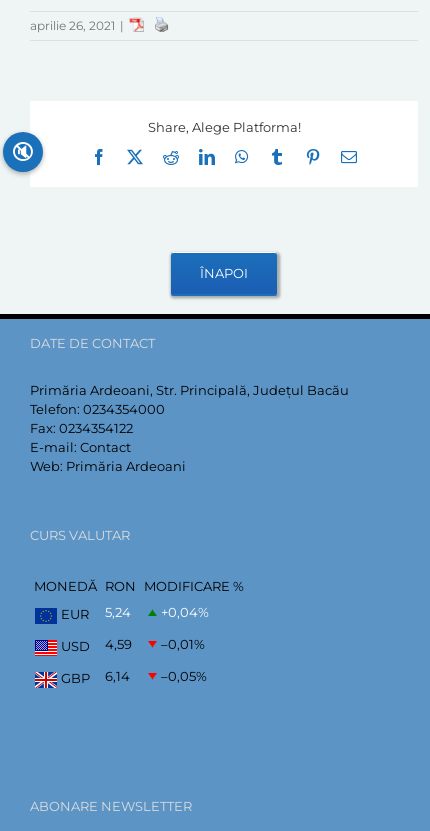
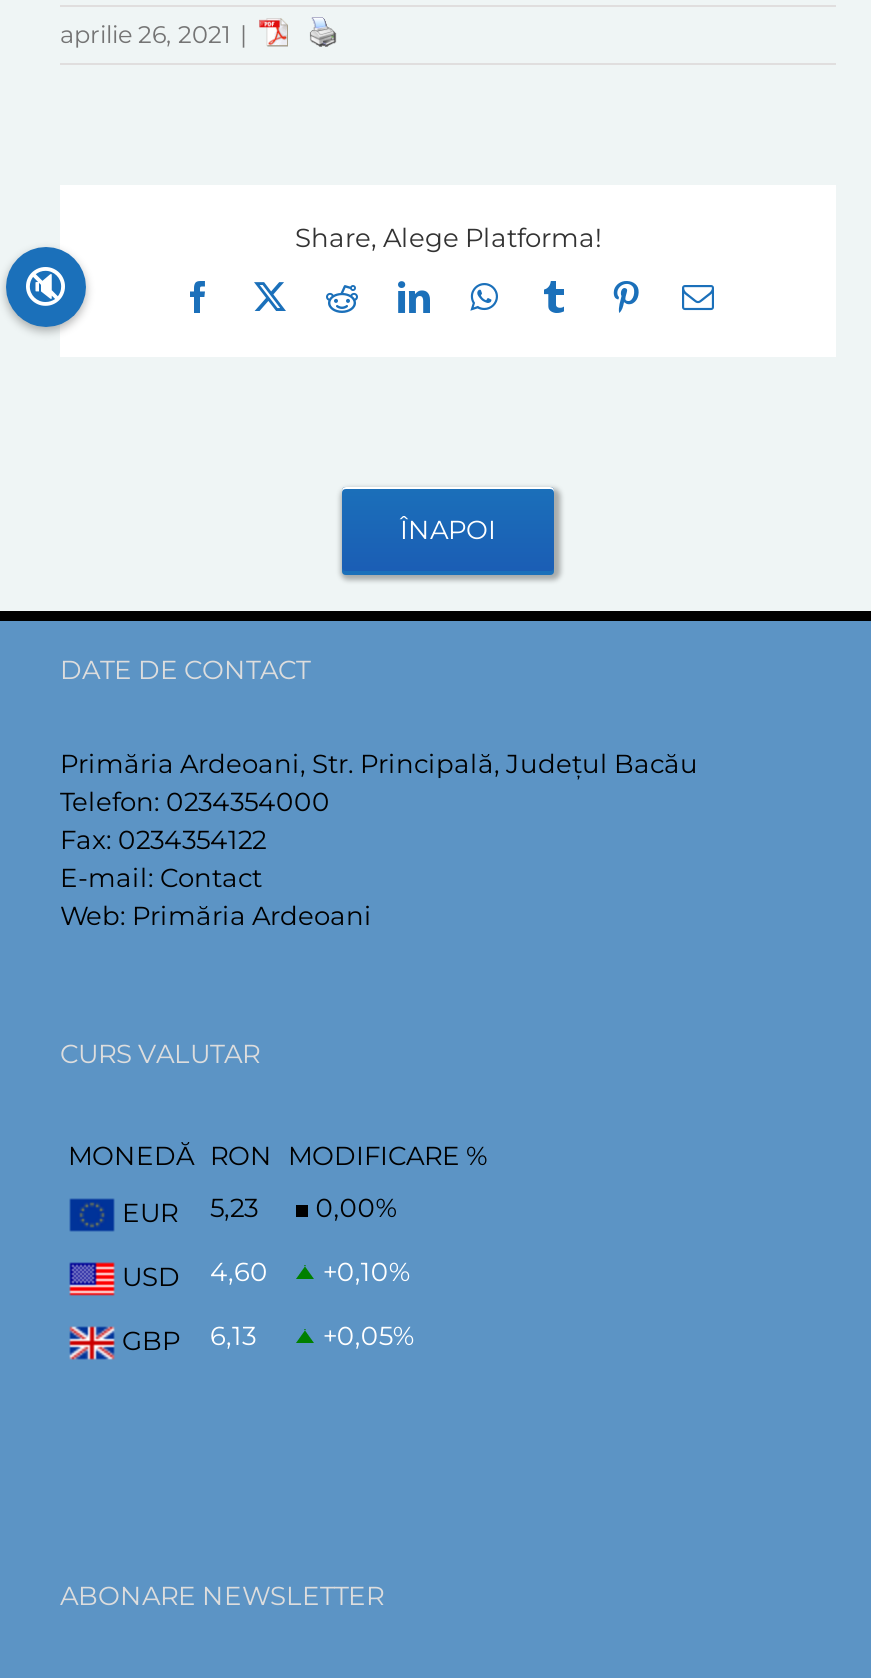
[105,604,131,620] 5,24 -> [210,1191,258,1223] 5,23
[161,604,209,620] +0,04% -> [316,1191,398,1223] 0,00%
[105,636,132,652] 4,59 -> [210,1255,268,1287] 4,60
[161,636,205,652] –0,01% -> [323,1255,411,1287] +0,10%
[105,668,130,684] 6,14 -> [210,1319,256,1351] 6,13
[161,668,207,684] –0,05% -> [323,1319,415,1351] +0,05%

